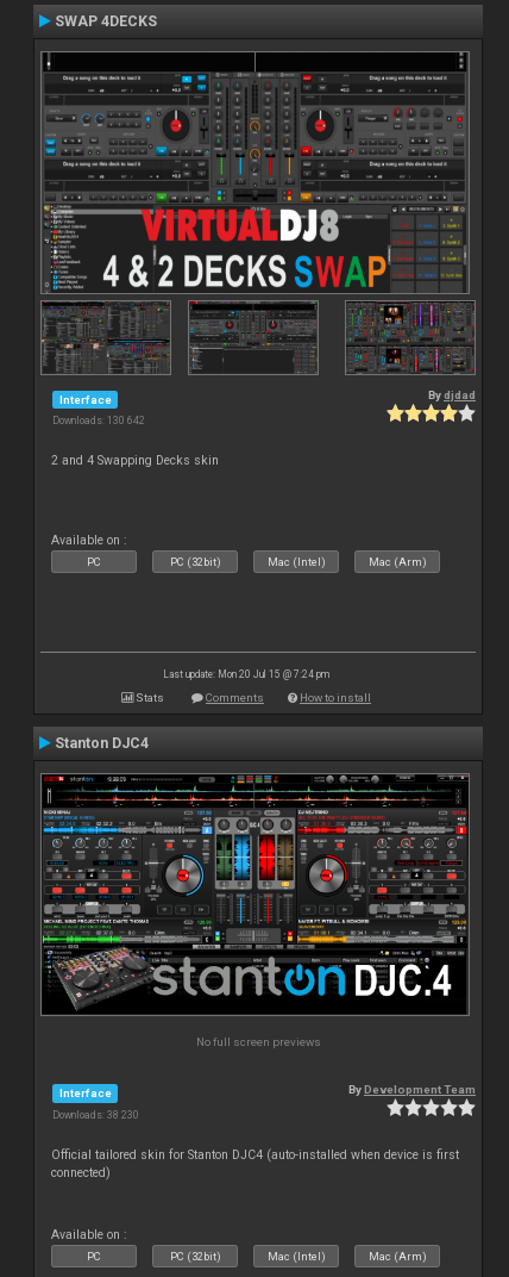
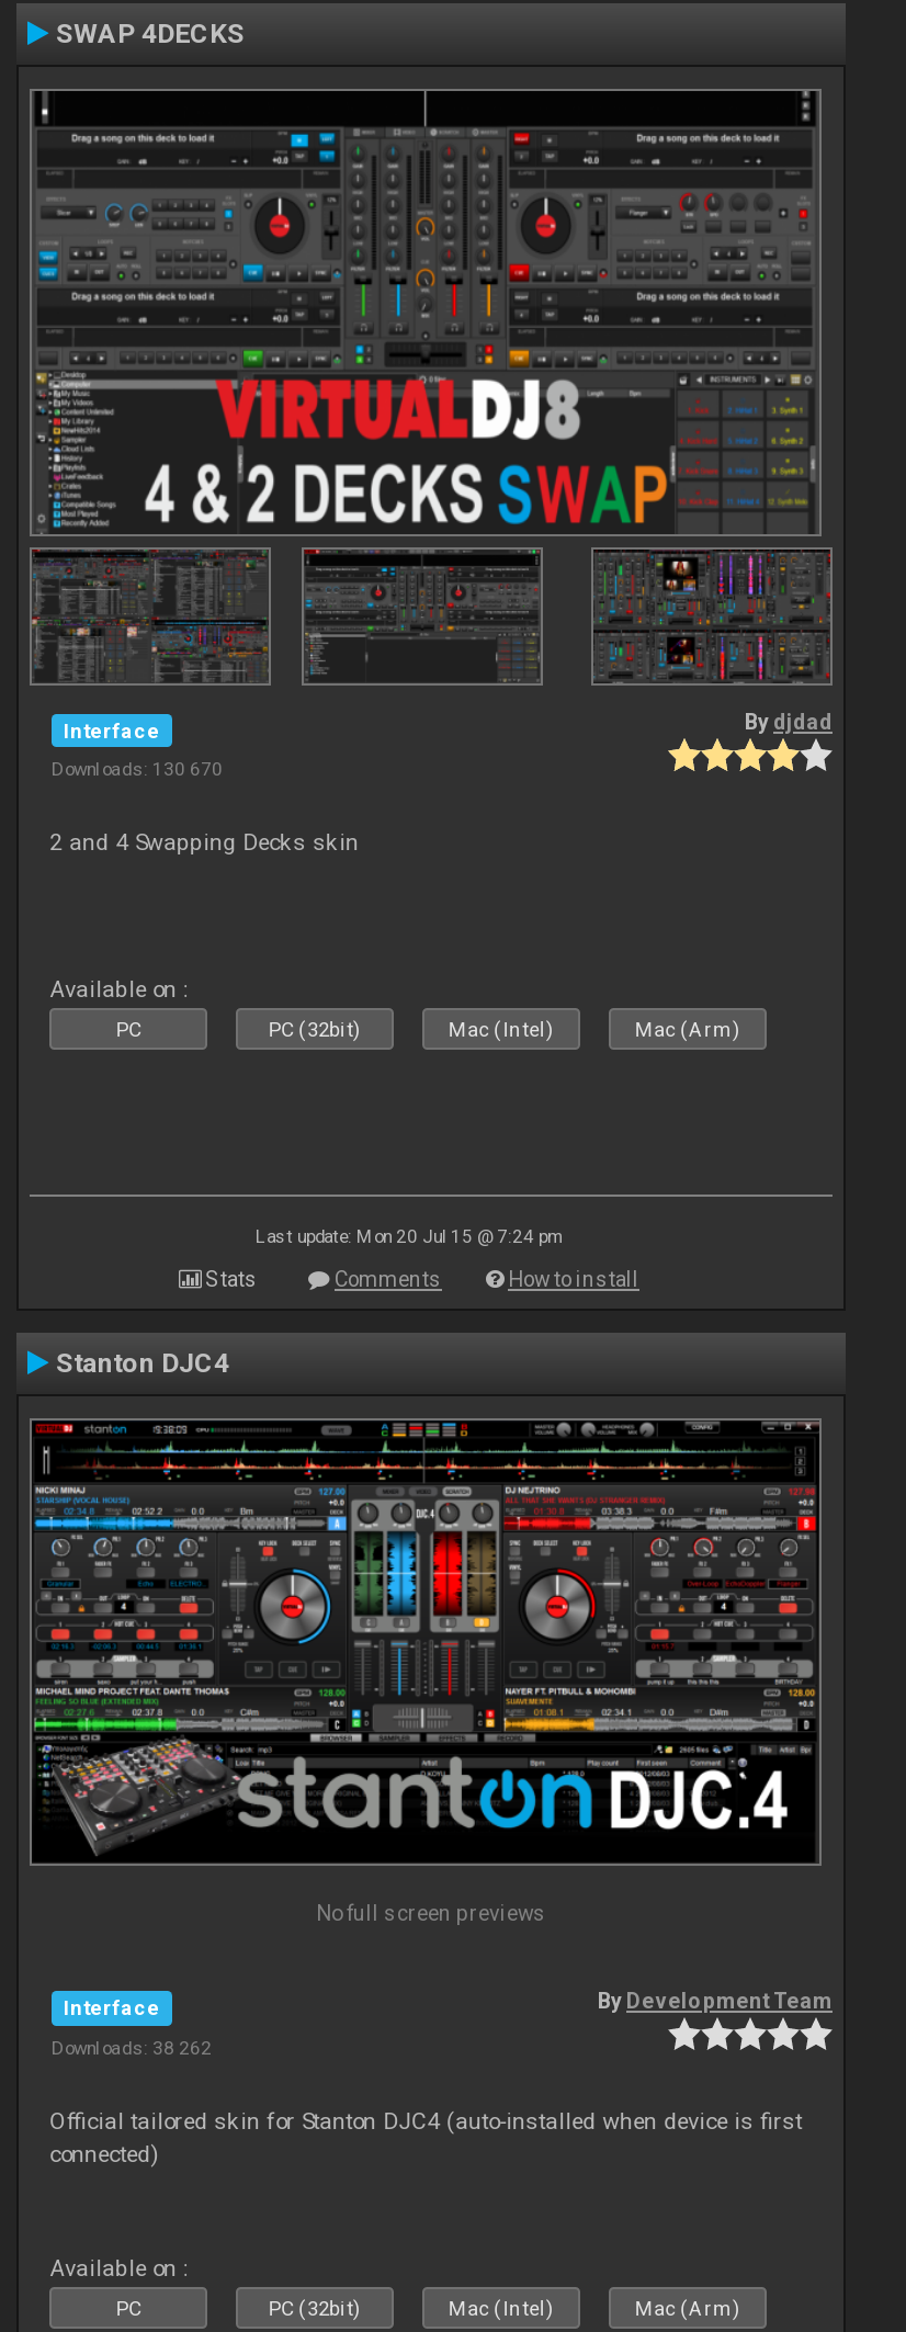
[52,415,145,427] Downloads: 130 642 -> [52,759,223,781] Downloads: 130 670
[52,1109,139,1121] Downloads: 38 230 -> [52,2036,212,2058] Downloads: 38 262

